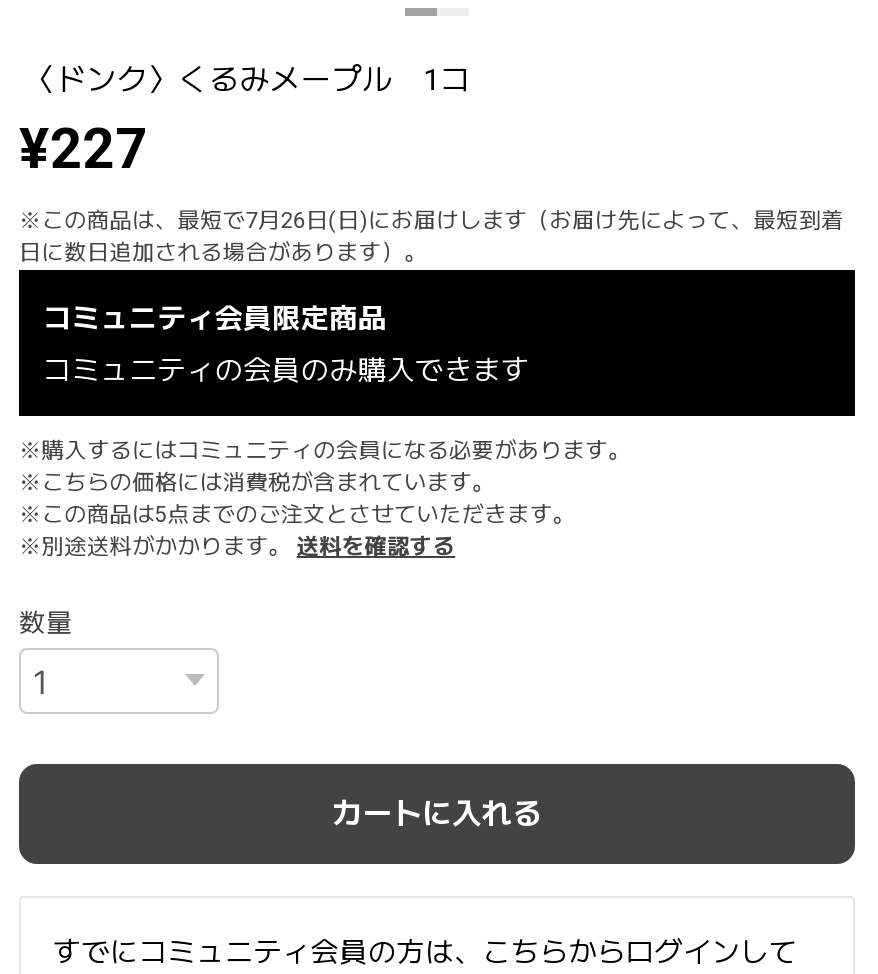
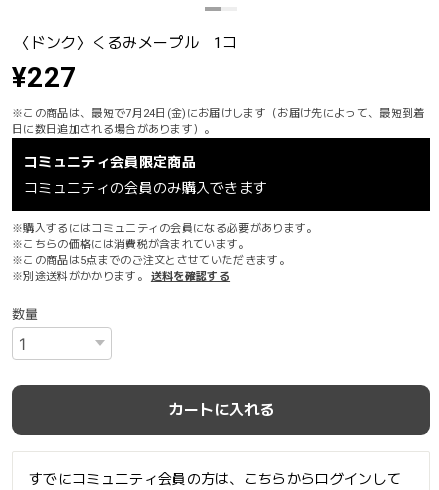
[19,208,844,234] ※この商品は、最短で7月26日(日)にお届けします（お届け先によって、最短到着 -> [12,107,424,120] ※この商品は、最短で7月24日(金)にお届けします（お届け先によって、最短到着

